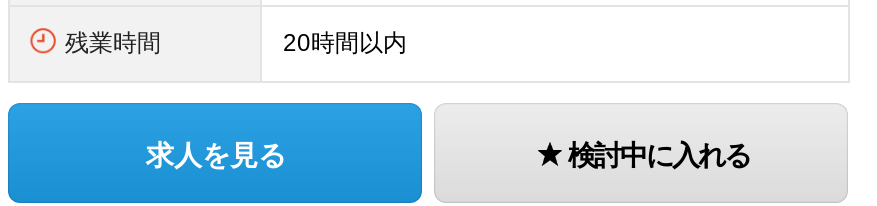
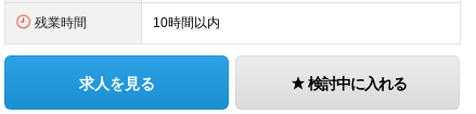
[283,29,407,57] 20時間以内 -> [153,15,221,30] 10時間以内

